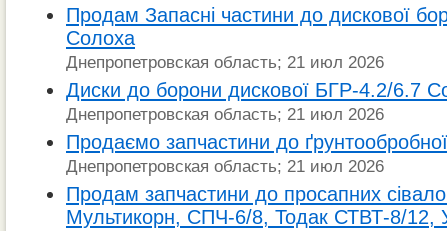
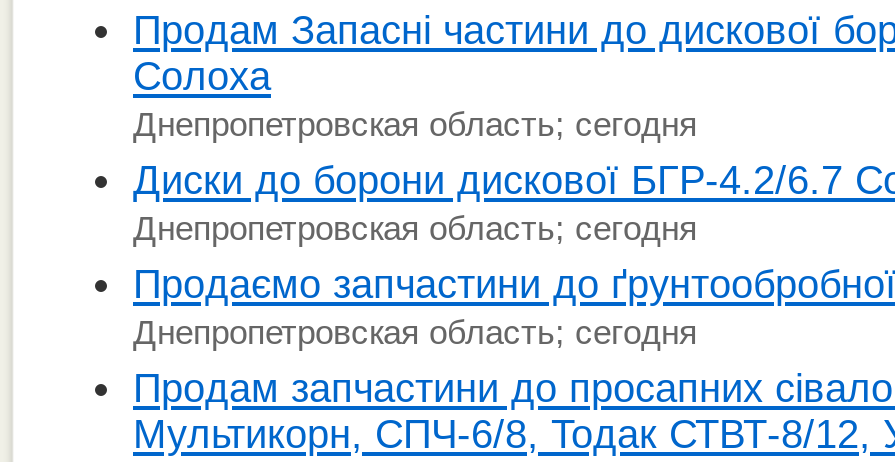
[66,53,384,72] Днепропетровская область; 21 июл 2026 -> [133,106,697,144] Днепропетровская область; сегодня
[66,105,384,124] Днепропетровская область; 21 июл 2026 -> [133,210,697,248] Днепропетровская область; сегодня
[66,157,384,176] Днепропетровская область; 21 июл 2026 -> [133,314,697,352] Днепропетровская область; сегодня

